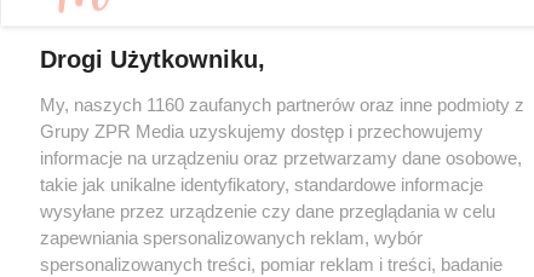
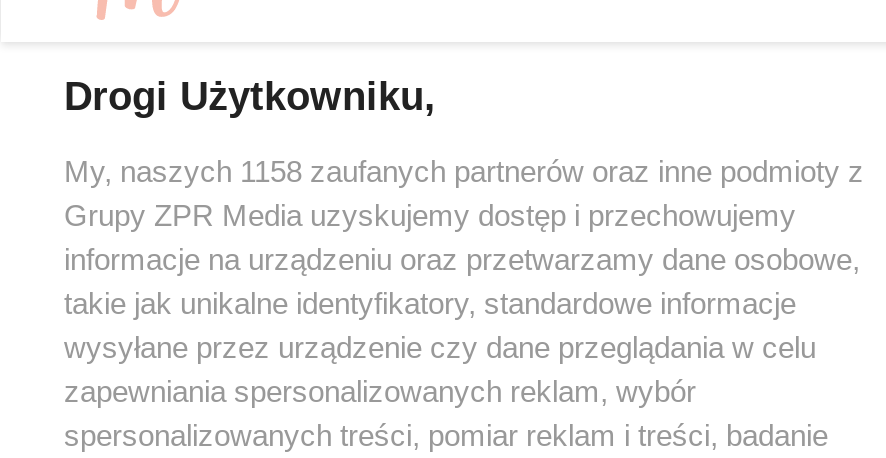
[39,93,523,114] My, naszych 1160 zaufanych partnerów oraz inne podmioty z -> [64,154,864,188] My, naszych 1158 zaufanych partnerów oraz inne podmioty z

